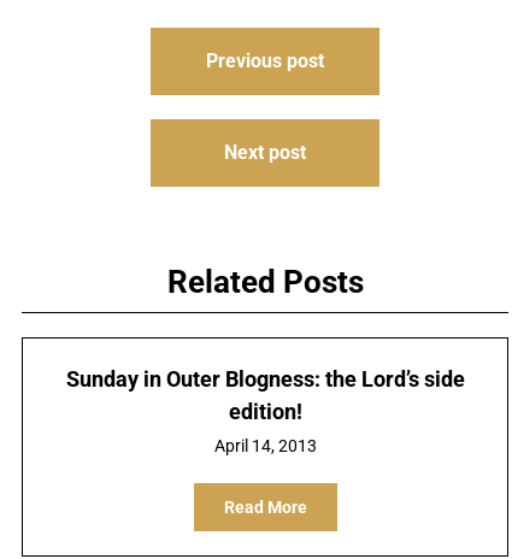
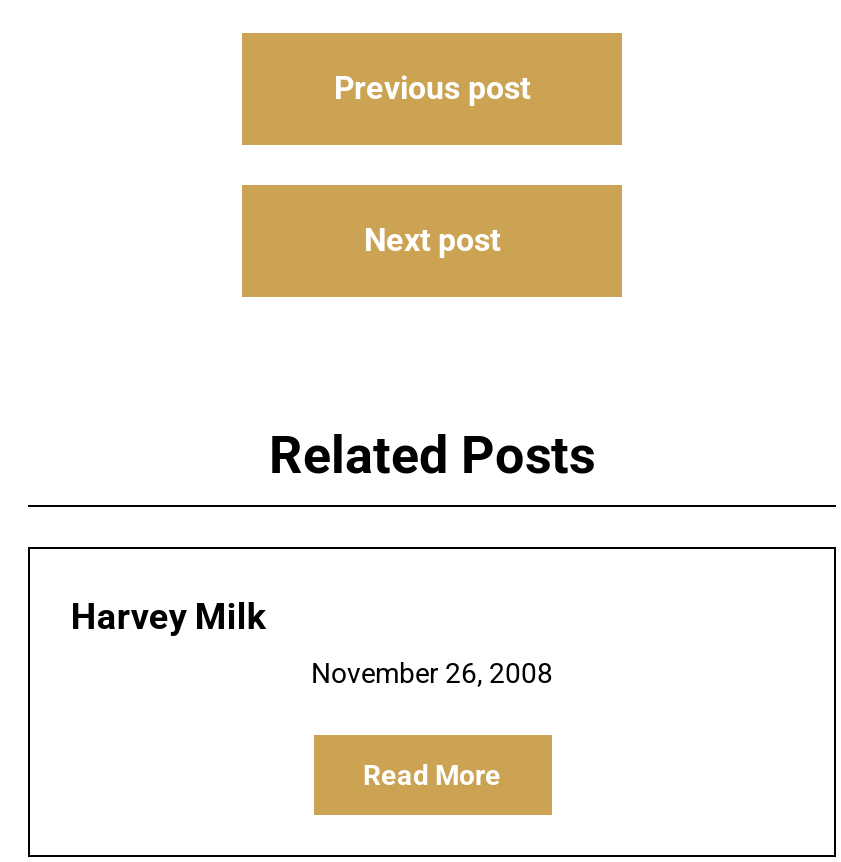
[66,366,464,424] Sunday in Outer Blogness: the Lord’s side | edition! -> [71,595,267,637] Harvey Milk
[214,436,316,455] April 14, 2013 -> [311,657,553,689] November 26, 2008

